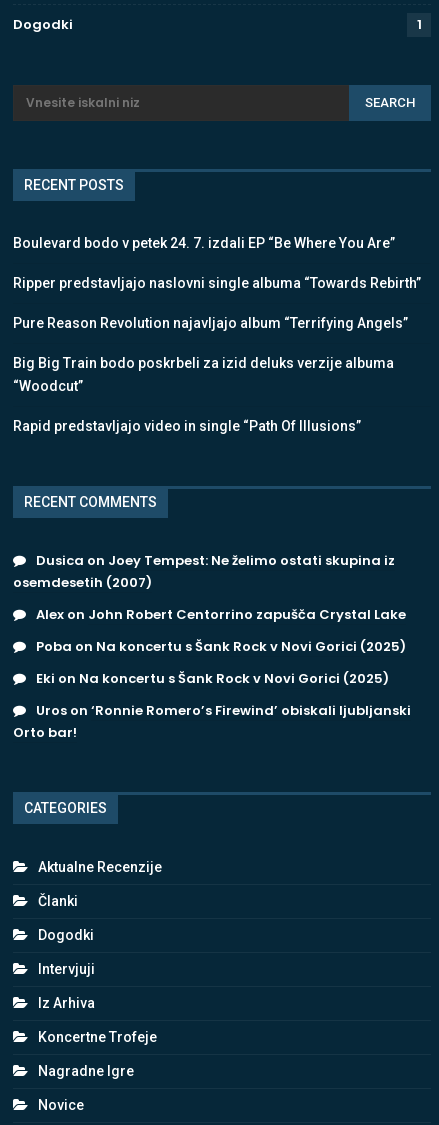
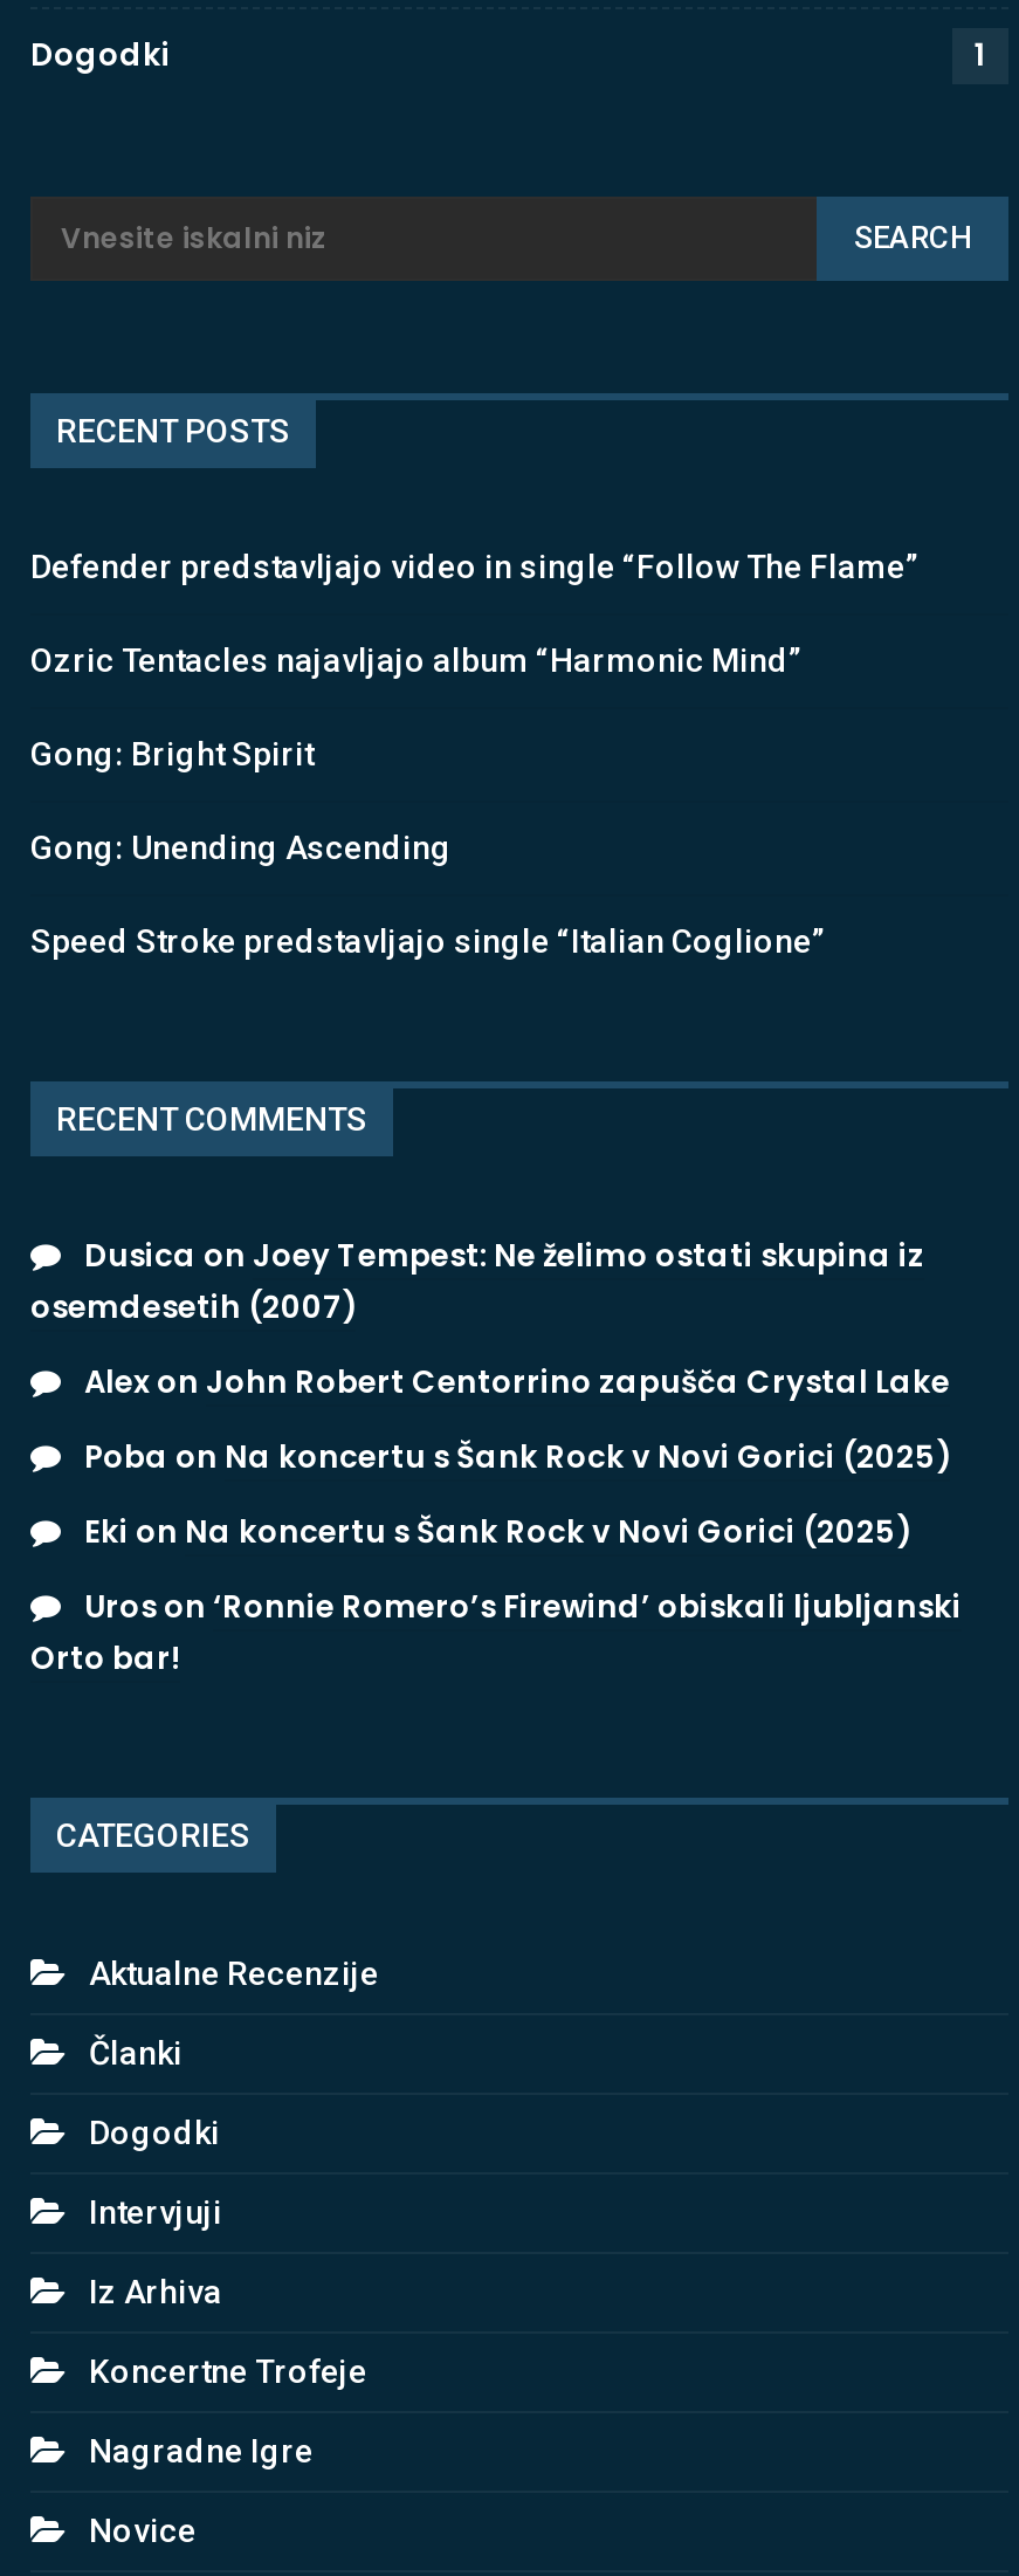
[13,235,395,251] Boulevard bodo v petek 24. 7. izdali EP “Be Where You Are” -> [30,548,917,586] Defender predstavljajo video in single “Follow The Flame”
[13,275,421,291] Ripper predstavljajo naslovni single albuma “Towards Rebirth” -> [30,642,800,680] Ozric Tentacles najavljajo album “Harmonic Mind”
[13,315,408,331] Pure Reason Revolution najavljajo album “Terrifying Angels” -> [30,736,314,773] Gong: Bright Spirit
[13,355,394,394] Big Big Train bodo poskrbeli za izid deluks verzije albuma | “Woodcut” -> [30,829,452,867] Gong: Unending Ascending
[13,418,361,434] Rapid predstavljajo video in single “Path Of Illusions” -> [30,923,824,960] Speed Stroke predstavljajo single “Italian Coglione”

